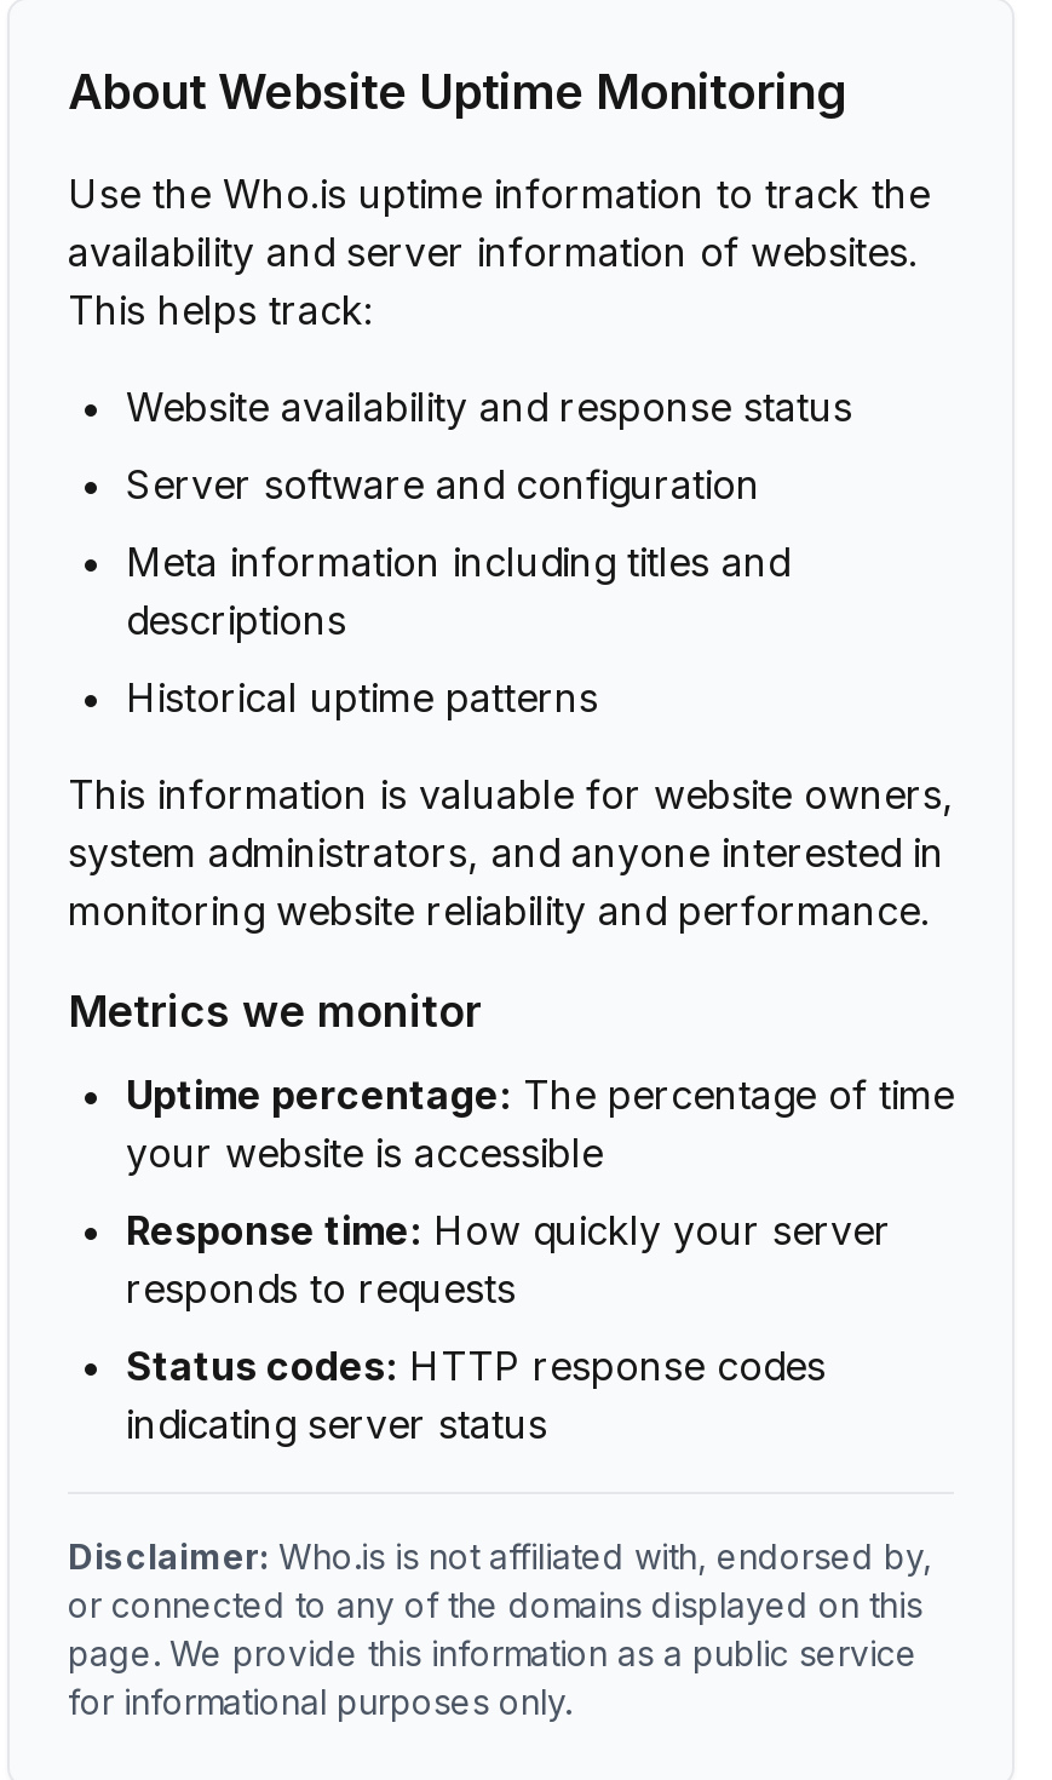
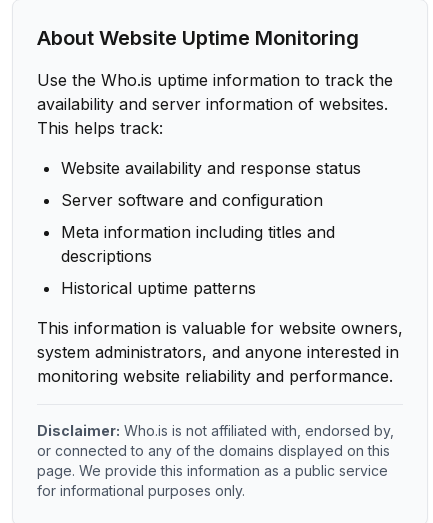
[68,986,954,1448] Metrics we monitor | Uptime percentage: The percentage of time | your website is accessible | Response time: How quickly your server | responds to requests | Status codes: HTTP response codes | indicating server status -> none

